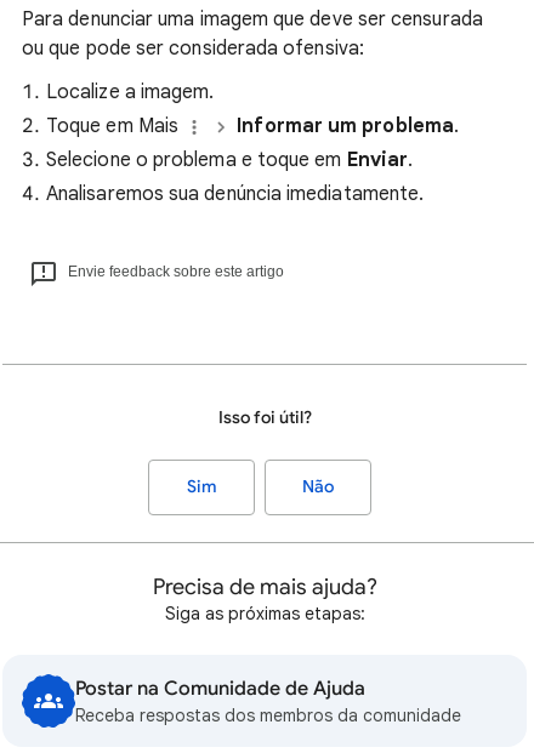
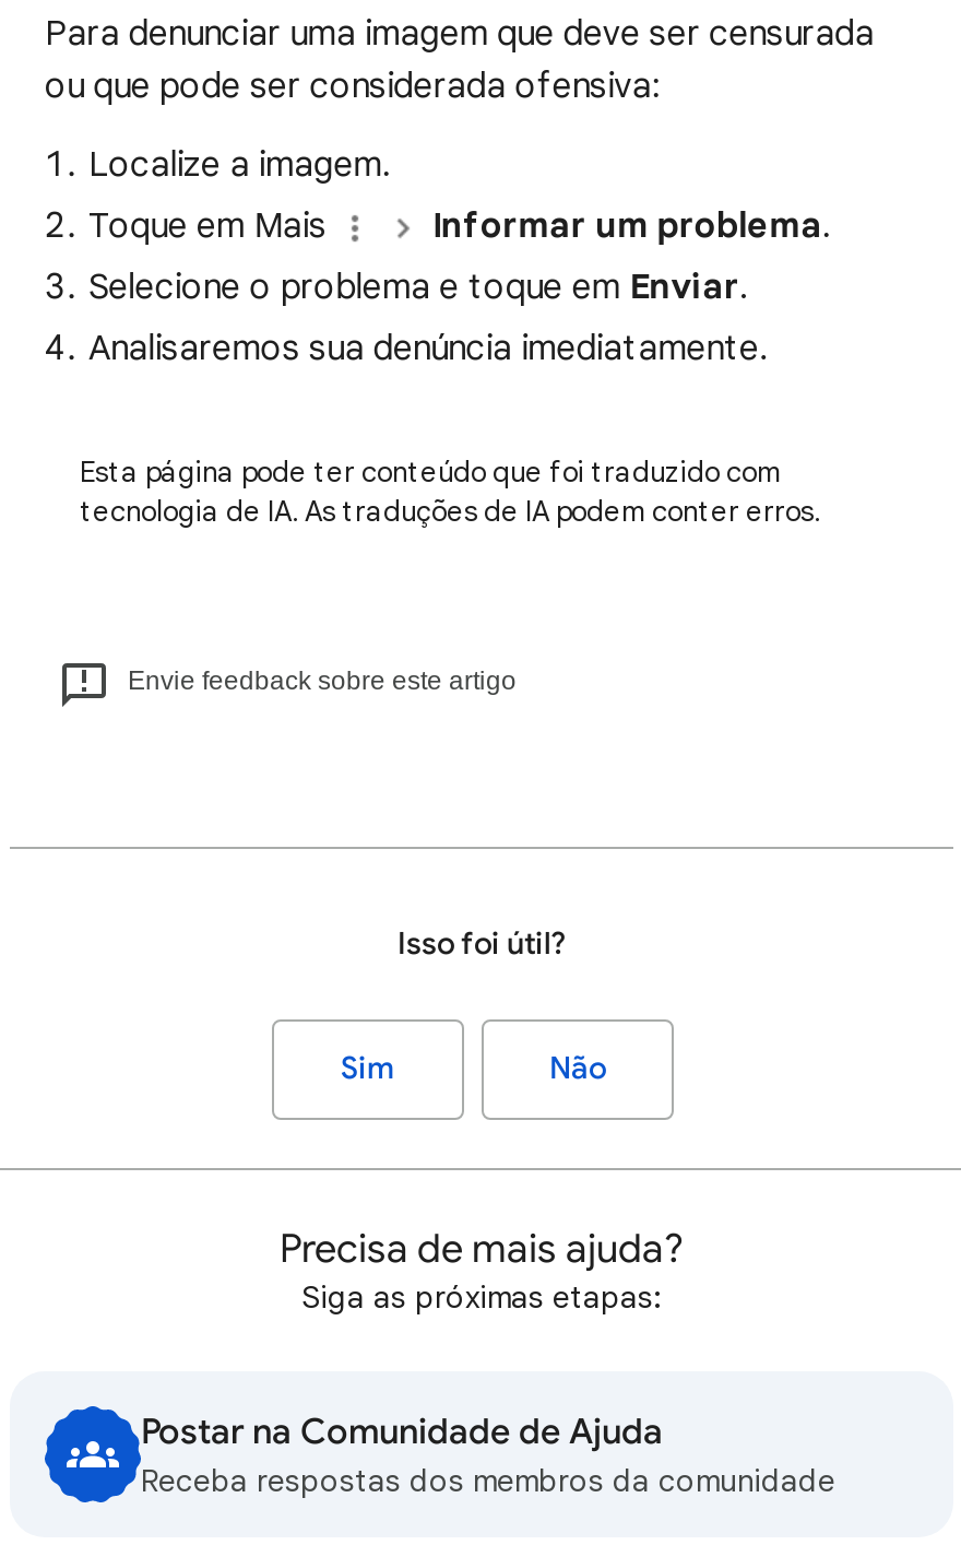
none -> [80,453,820,530] Esta página pode ter conteúdo que foi traduzido com | tecnologia de IA. As traduções de IA podem conter erros.

